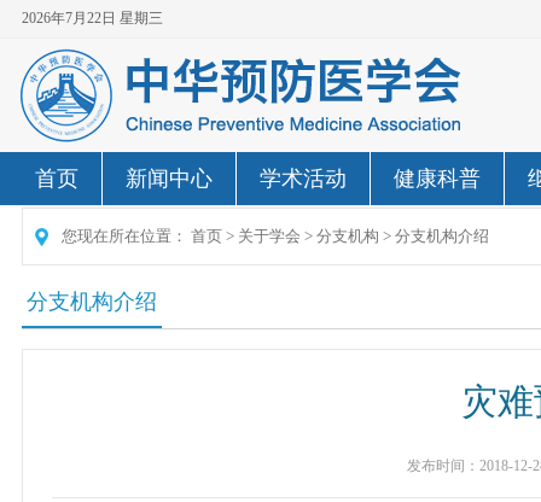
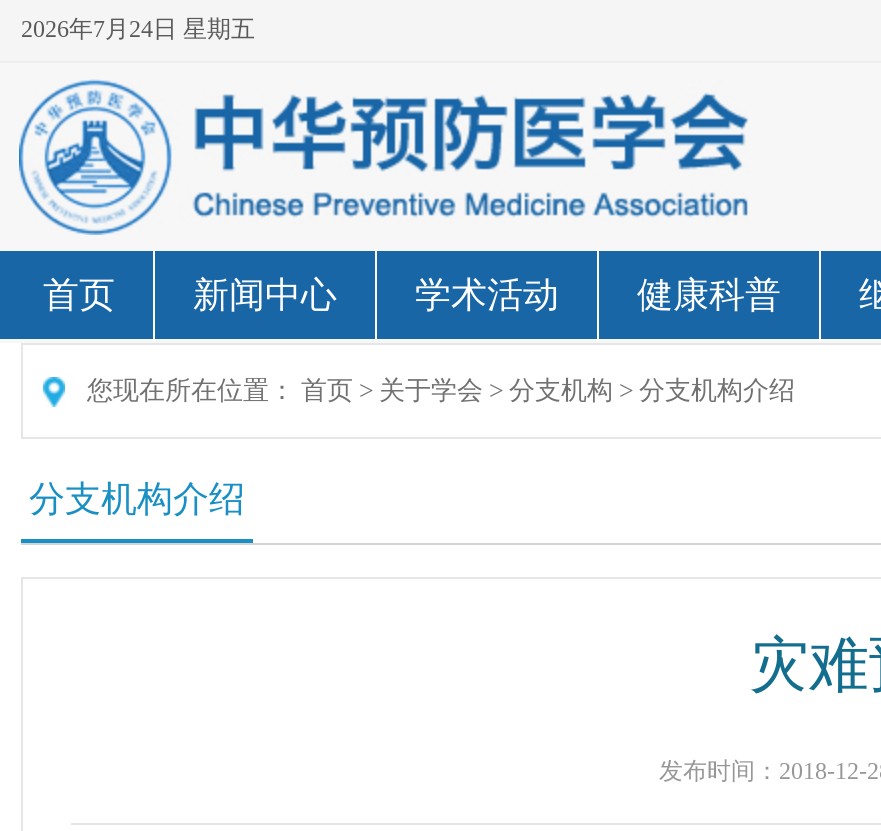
[22,10,163,27] 2026年7月22日 星期三 -> [21,15,255,43] 2026年7月24日 星期五

